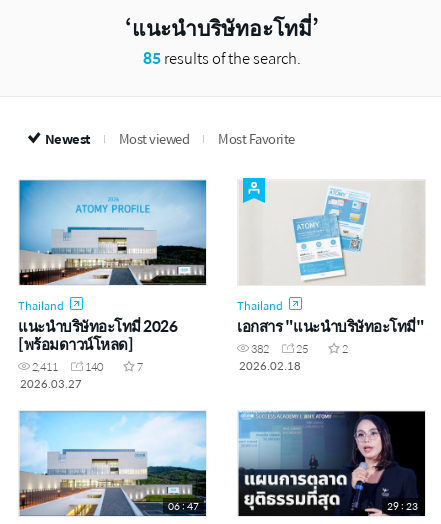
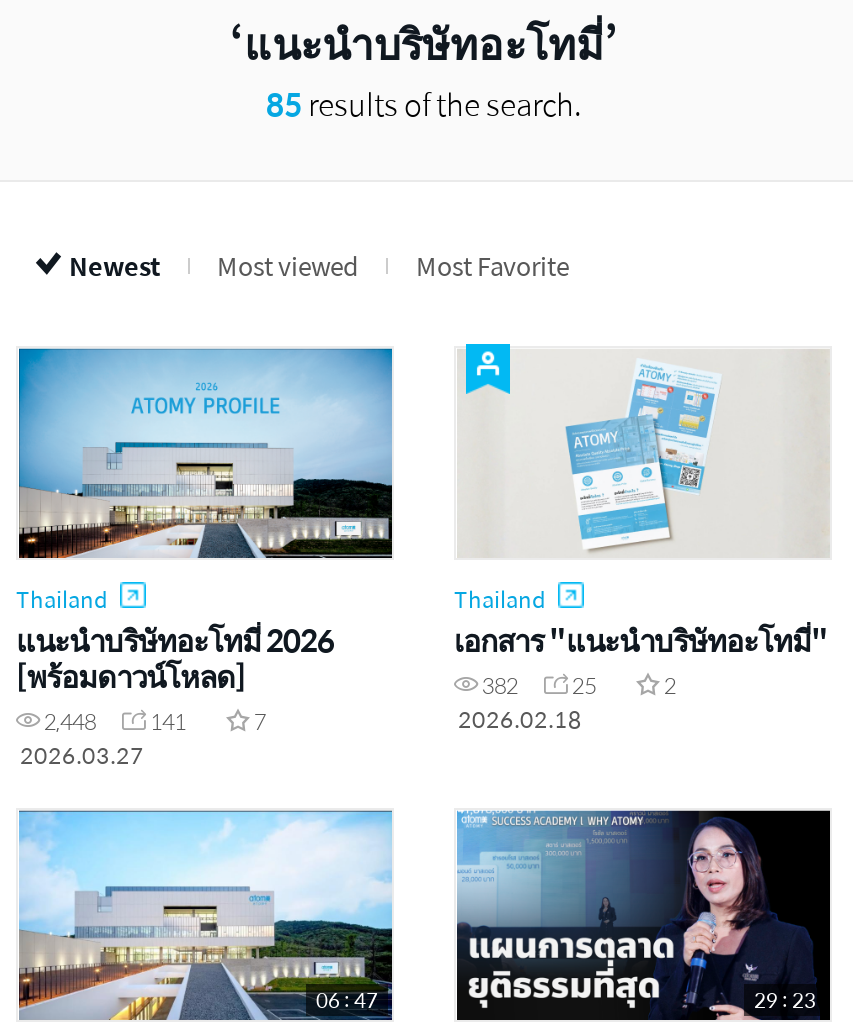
[32,358,58,375] 2,411 -> [44,703,96,737] 2,448
[85,358,103,375] 140 -> [150,703,186,737] 141

